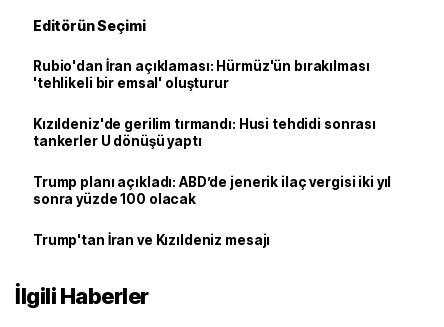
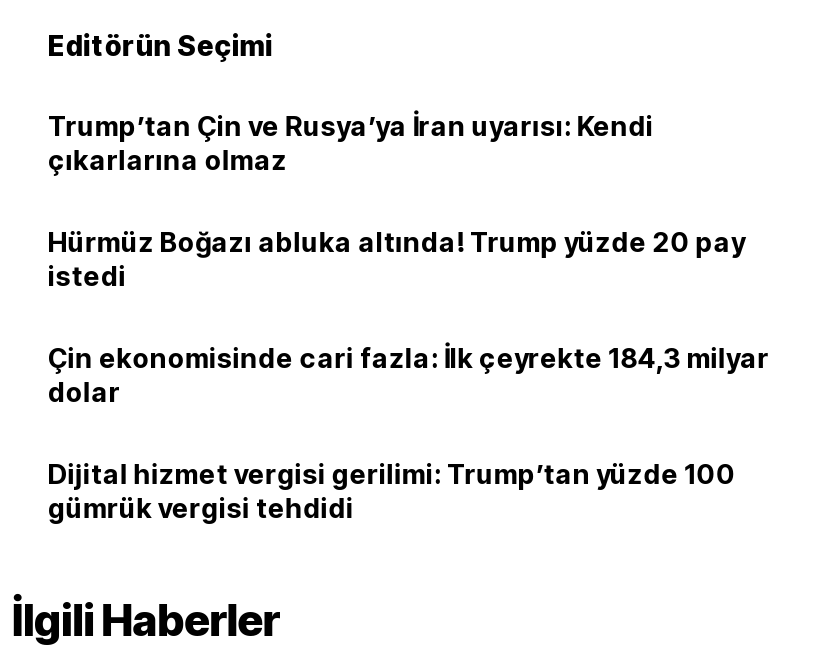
[33,58,369,91] Rubio'dan İran açıklaması: Hürmüz'ün bırakılması | 'tehlikeli bir emsal' oluşturur -> [48,110,654,176] Trump’tan Çin ve Rusya’ya İran uyarısı: Kendi | çıkarlarına olmaz
[33,116,376,149] Kızıldeniz'de gerilim tırmandı: Husi tehdidi sonrası | tankerler U dönüşü yaptı -> [48,226,745,292] Hürmüz Boğazı abluka altında! Trump yüzde 20 pay | istedi
[33,174,391,207] Trump planı açıkladı: ABD’de jenerik ilaç vergisi iki yıl | sonra yüzde 100 olacak -> [48,342,769,408] Çin ekonomisinde cari fazla: İlk çeyrekte 184,3 milyar | dolar
[33,232,270,248] Trump'tan İran ve Kızıldeniz mesajı -> [48,458,736,524] Dijital hizmet vergisi gerilimi: Trump’tan yüzde 100 | gümrük vergisi tehdidi

